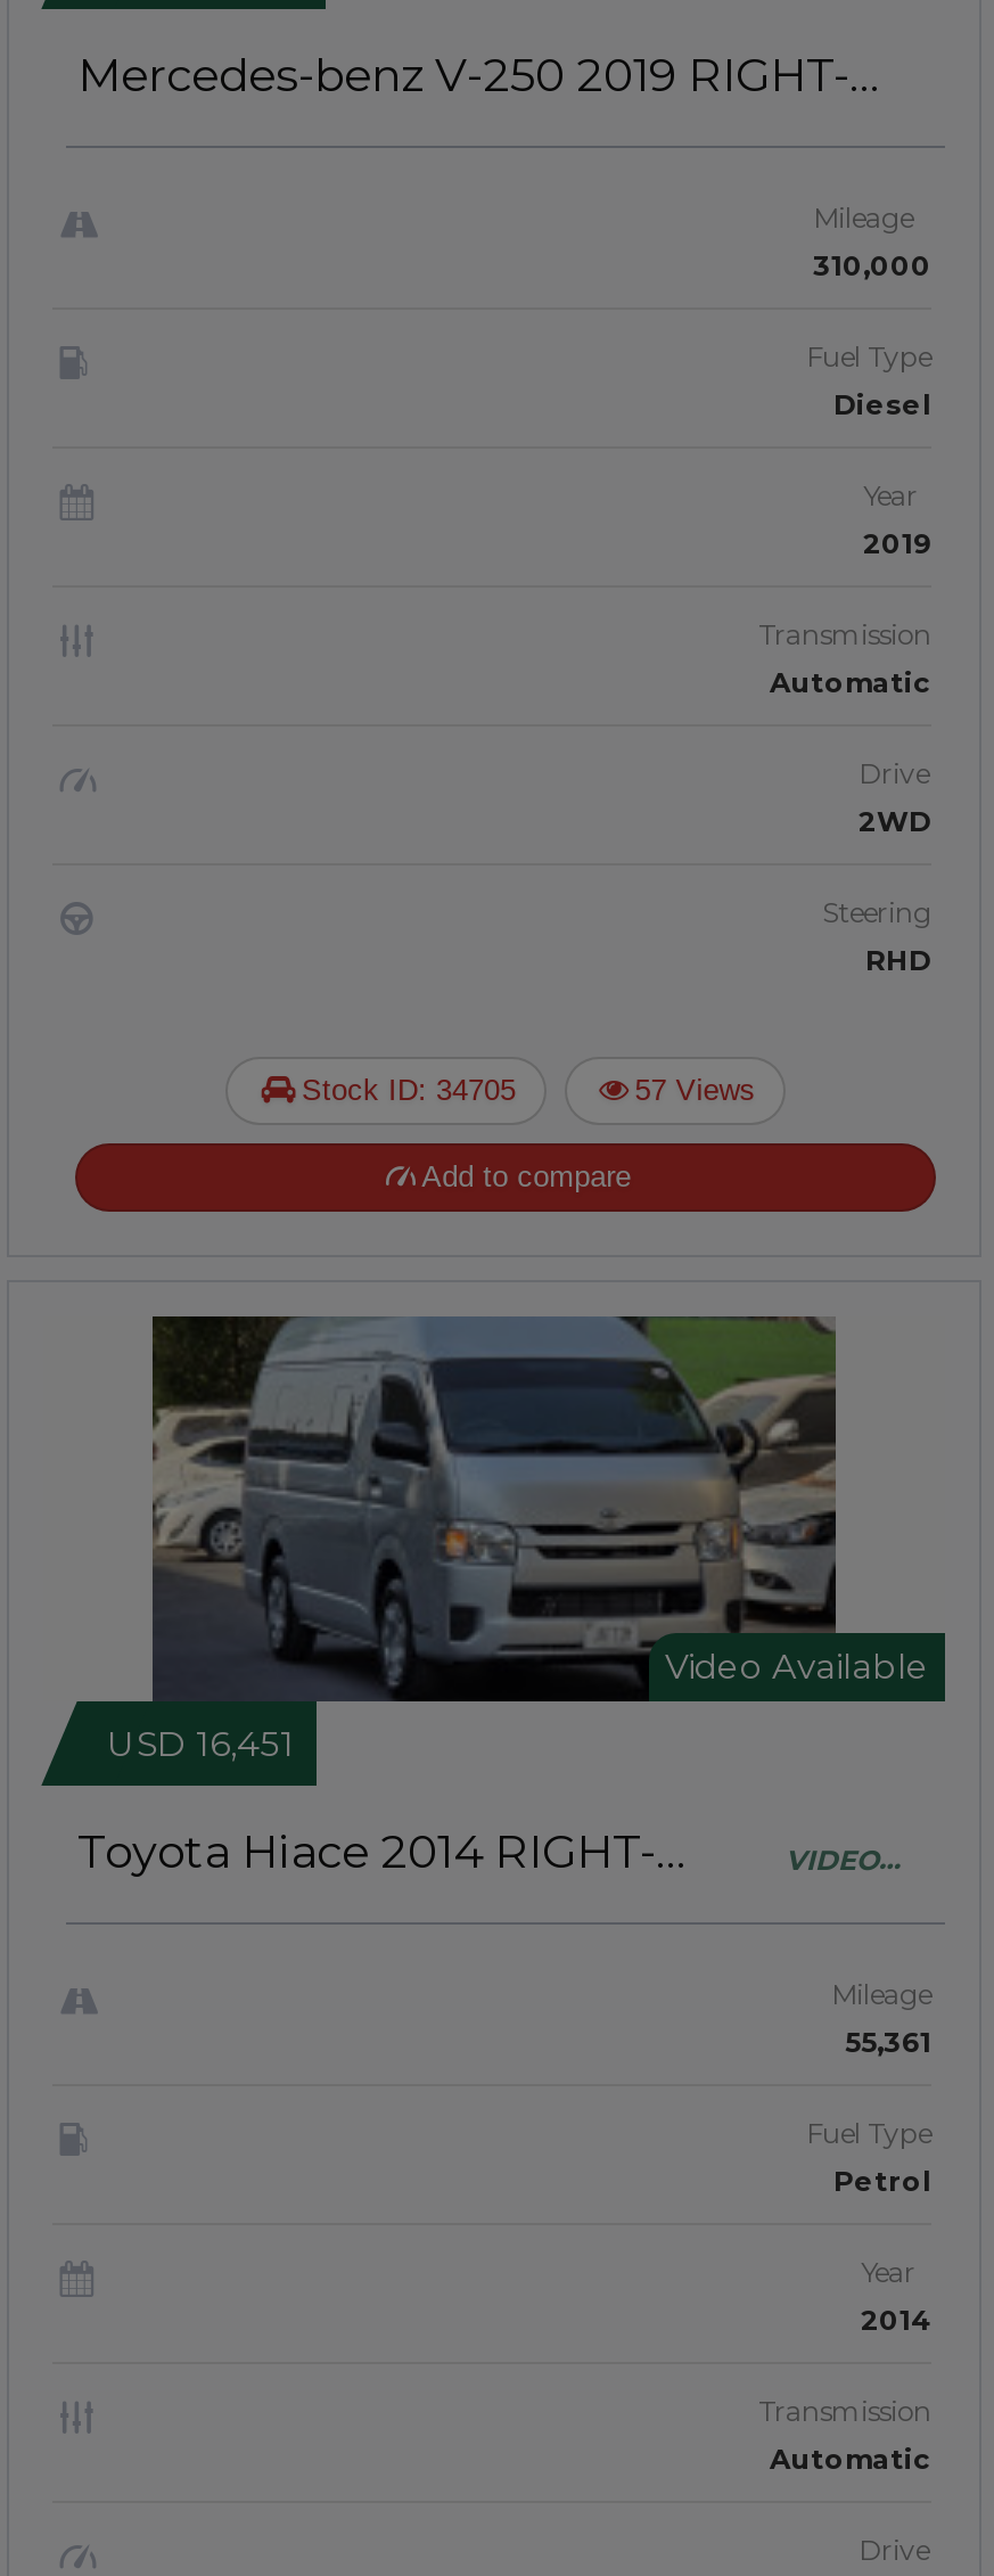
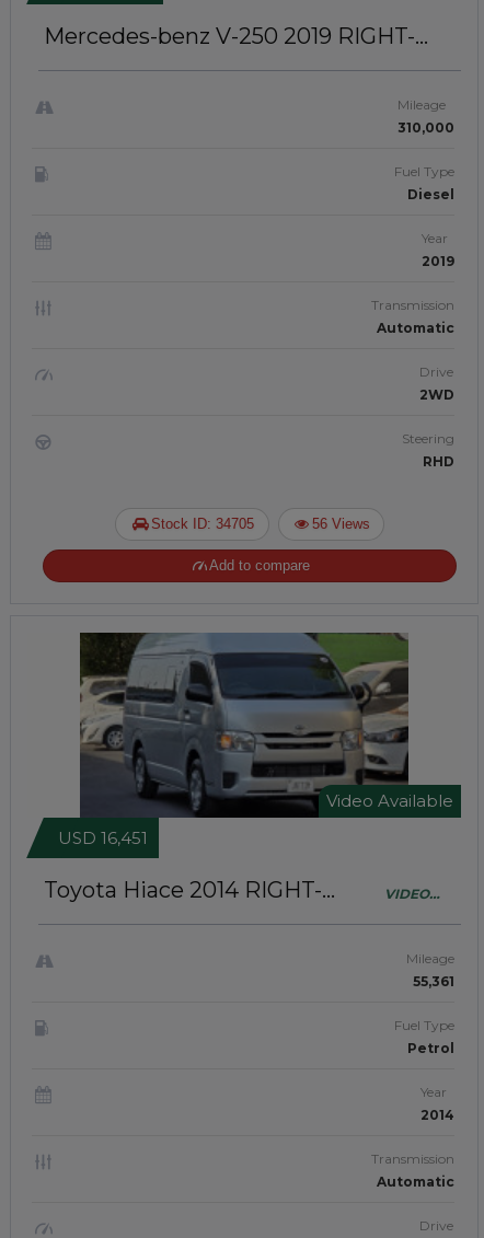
[635,1073,755,1107] 57 Views -> [312,516,370,532] 56 Views

